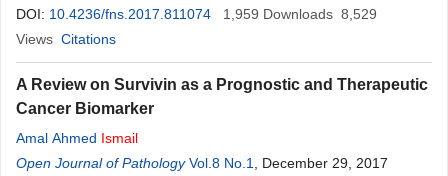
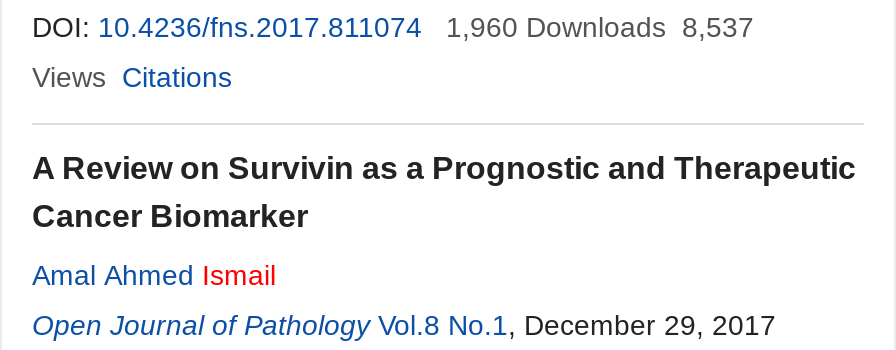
[16,6,377,22] DOI: 10.4236/fns.2017.811074 1,959 Downloads 8,529 -> [32,11,754,43] DOI: 10.4236/fns.2017.811074 1,960 Downloads 8,537

